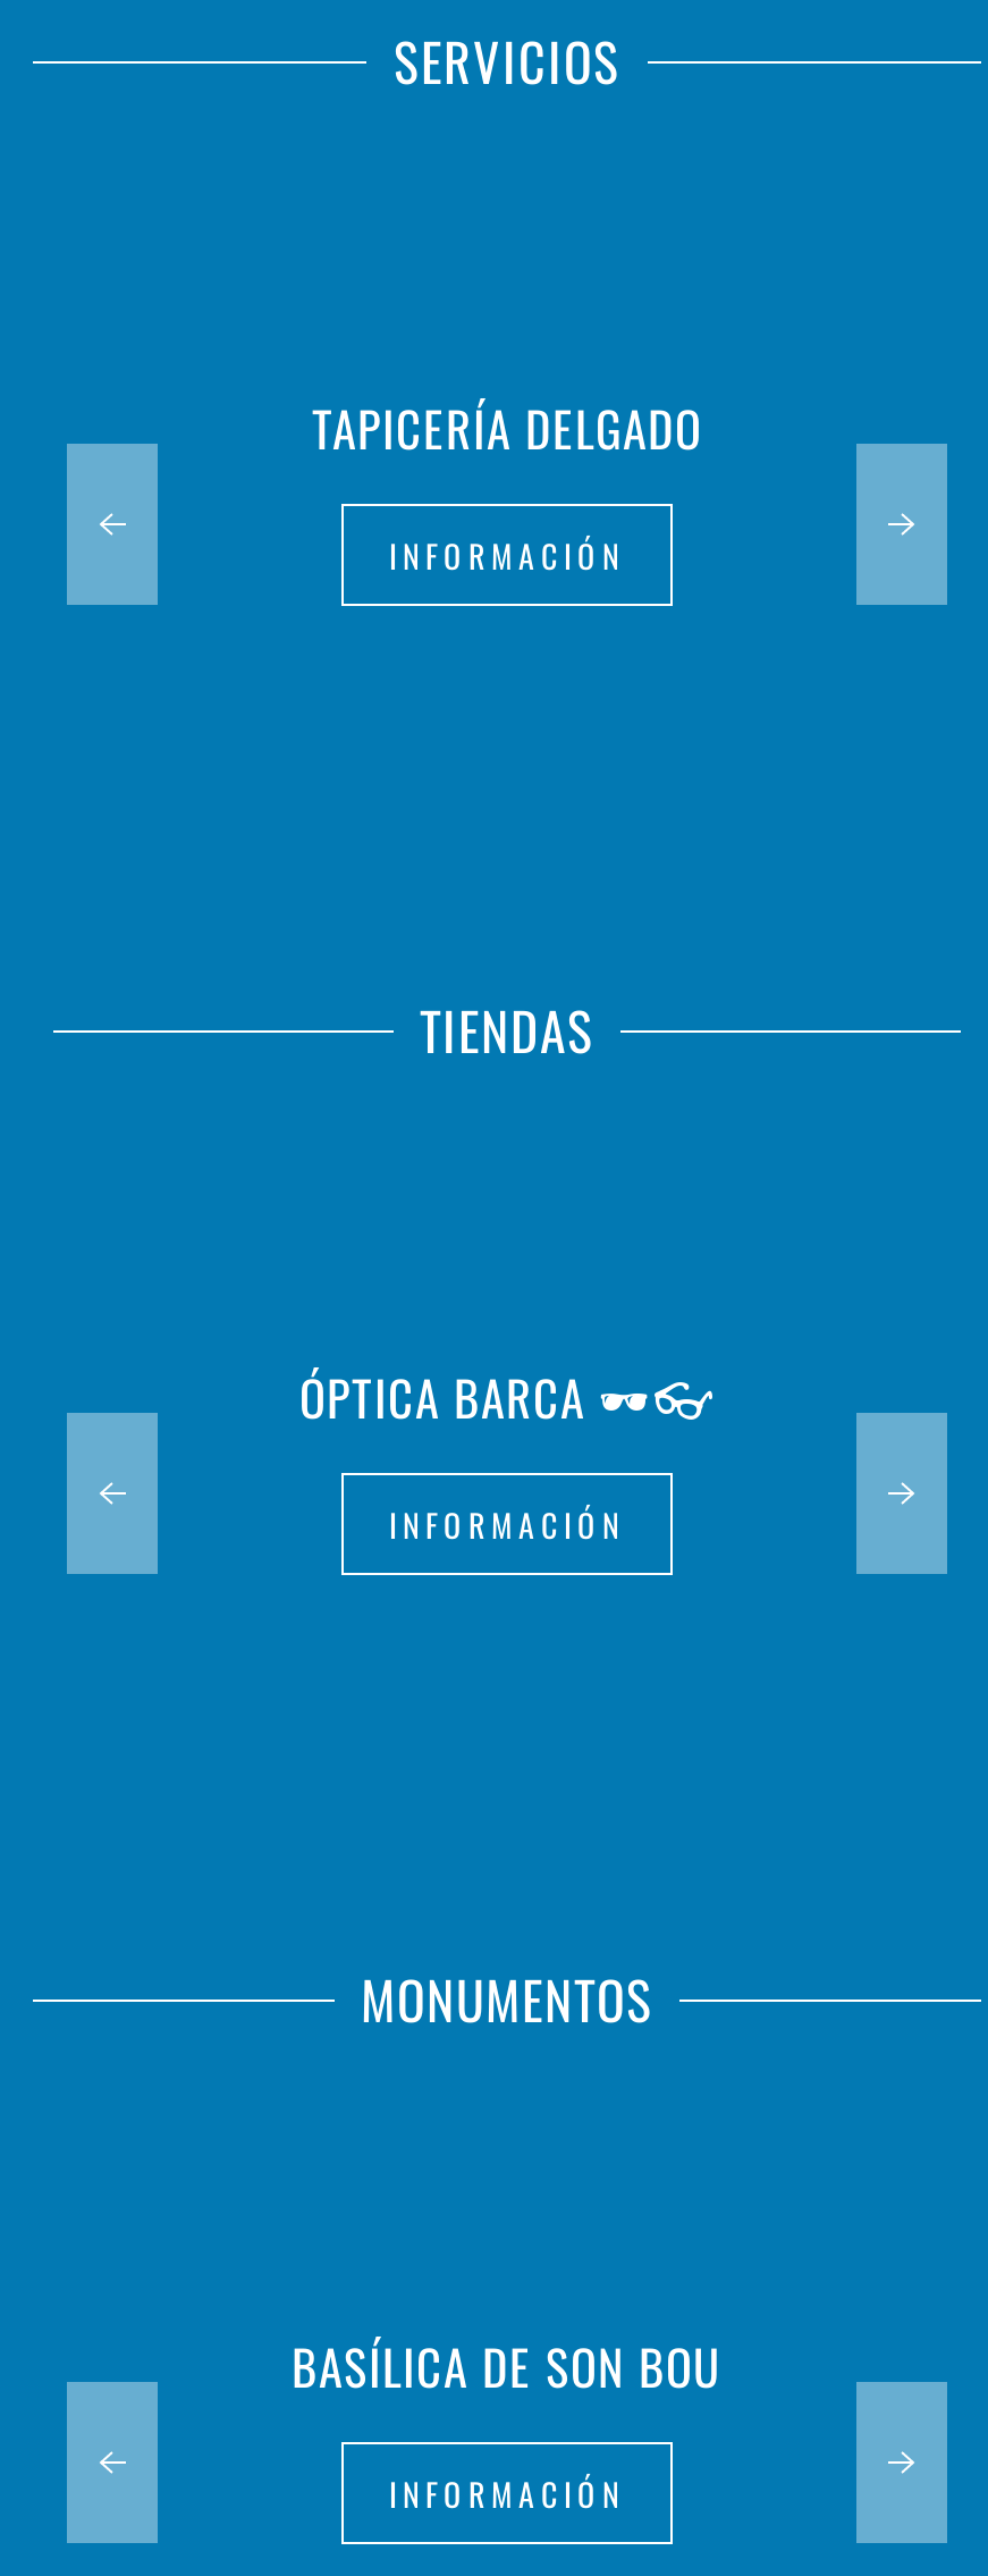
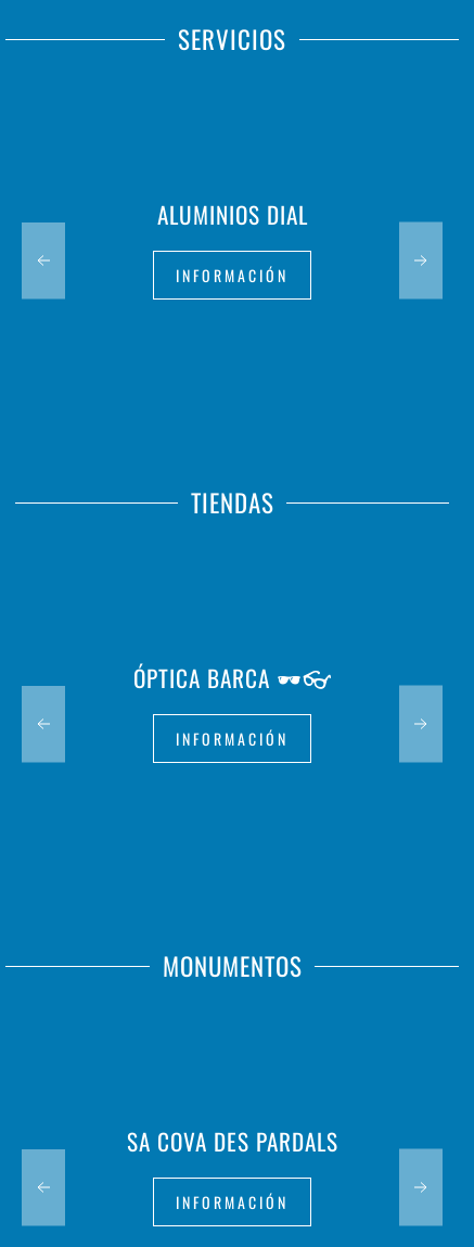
[312,393,702,463] TAPICERÍA DELGADO -> [157,198,308,231] ALUMINIOS DIAL
[292,2331,723,2401] BASÍLICA DE SON BOU -> [126,1124,338,1158] SA COVA DES PARDALS

